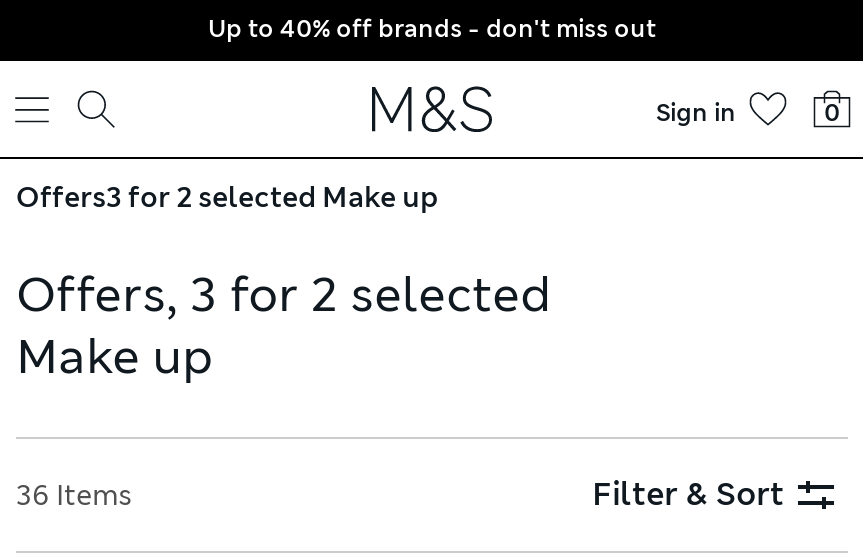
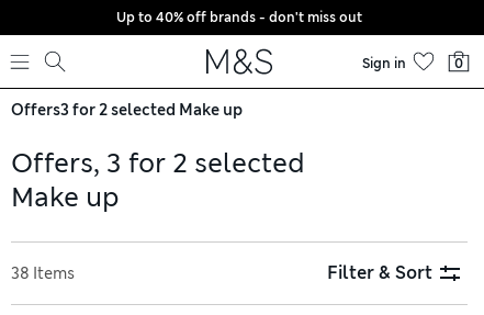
[16,476,132,512] 36 Items -> [11,263,75,283] 38 Items

